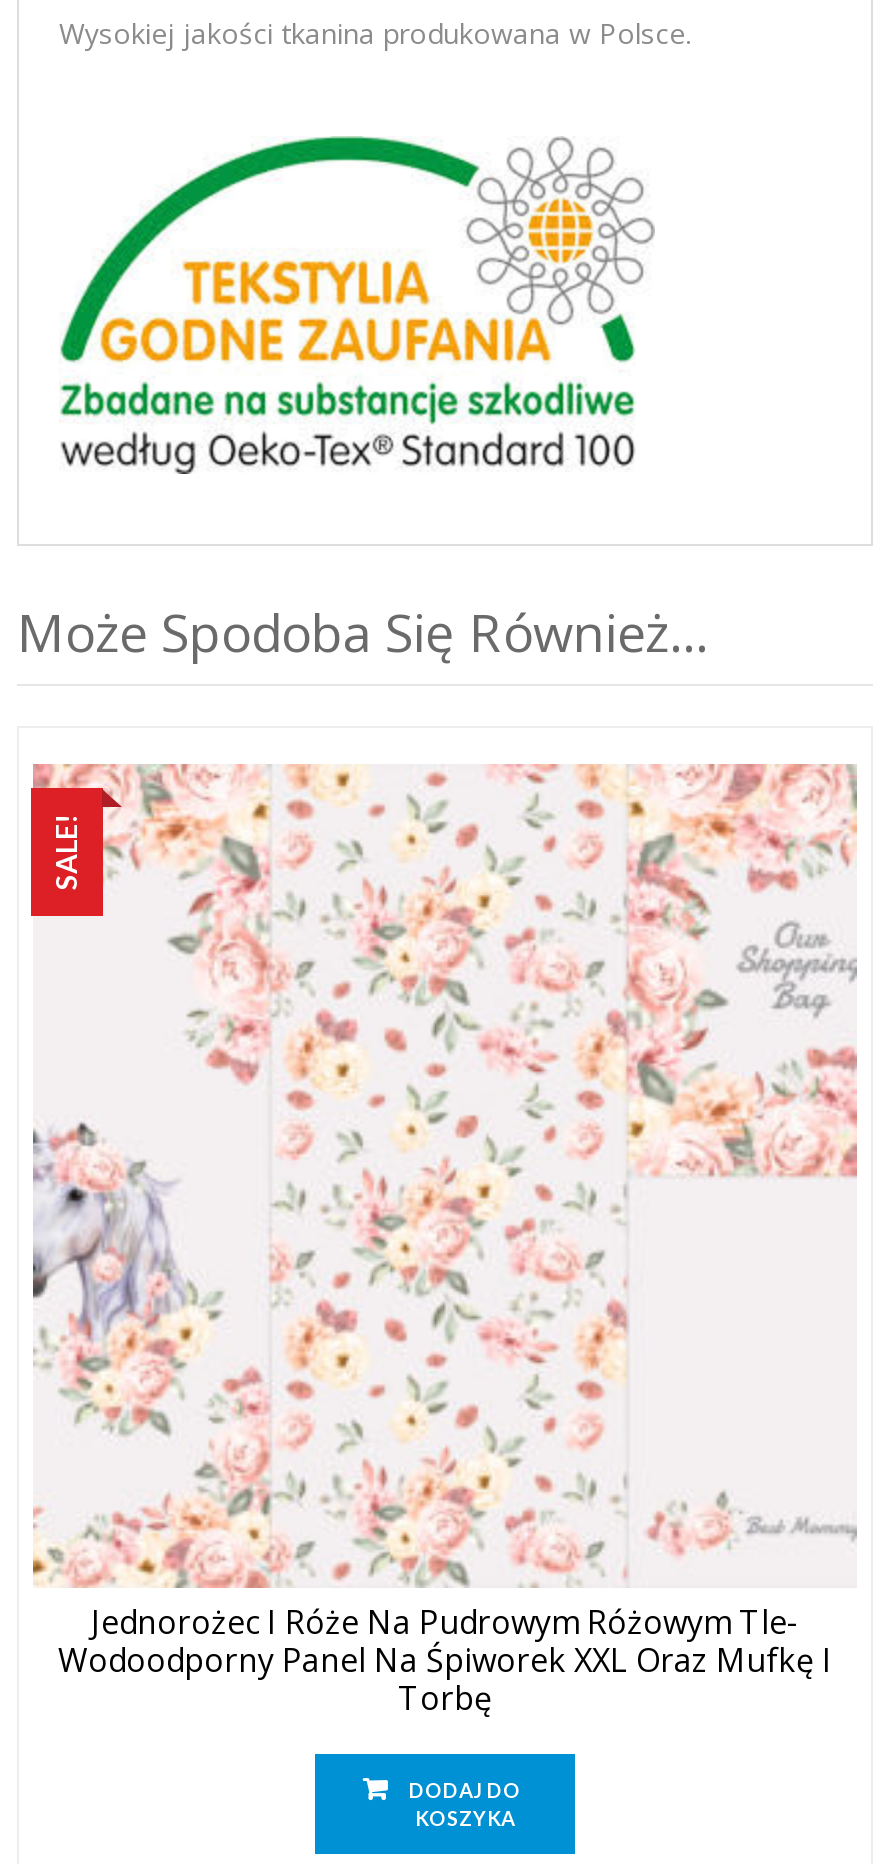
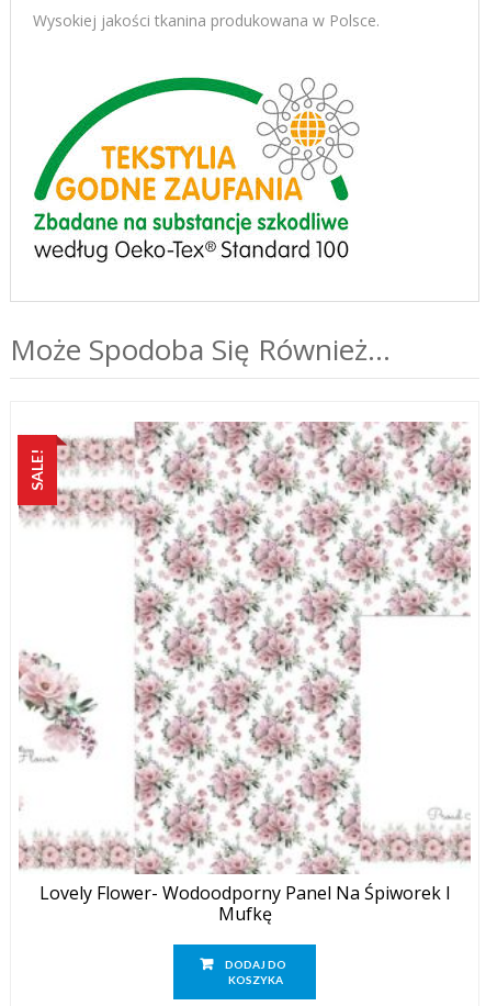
[31,762,859,1720] [image] | Jednorożec I Róże Na Pudrowym Różowym Tle- | Wodoodporny Panel Na Śpiworek XXL Oraz Mufkę I | Torbę -> [19,422,471,926] [image] | Lovely Flower- Wodoodporny Panel Na Śpiworek I | Mufkę

